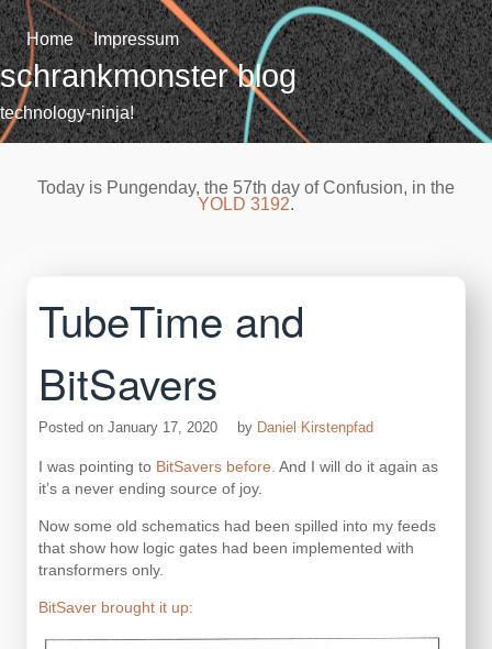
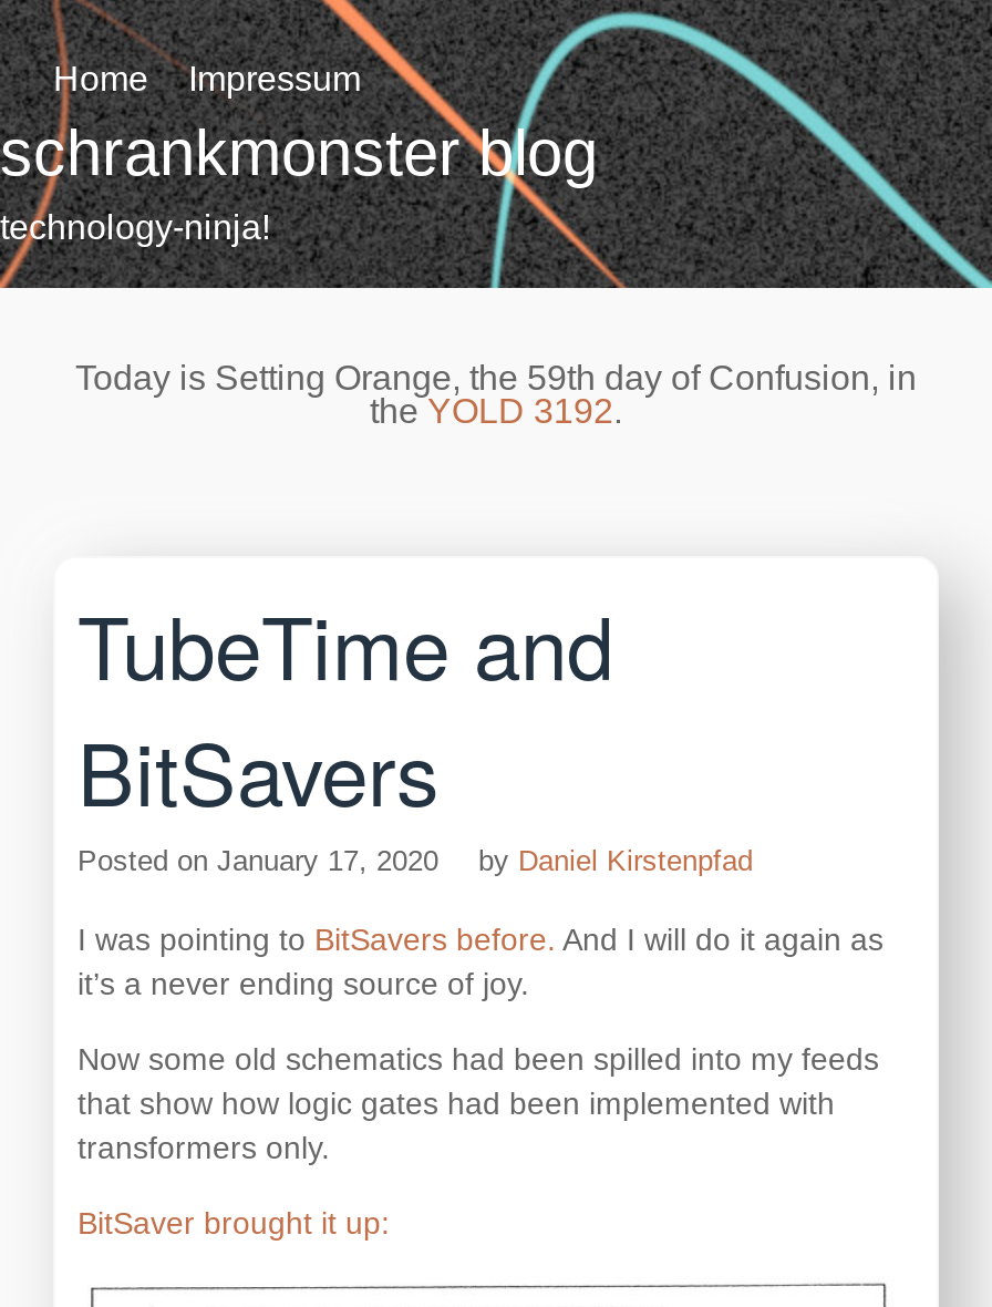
[37,178,455,213] Today is Pungenday, the 57th day of Confusion, in the | YOLD 3192. -> [75,359,917,430] Today is Setting Orange, the 59th day of Confusion, in | theYOLD 3192.

